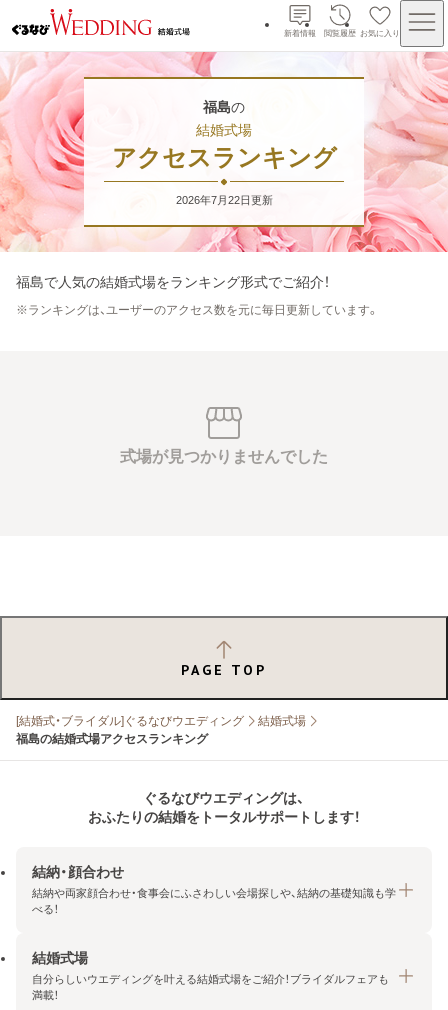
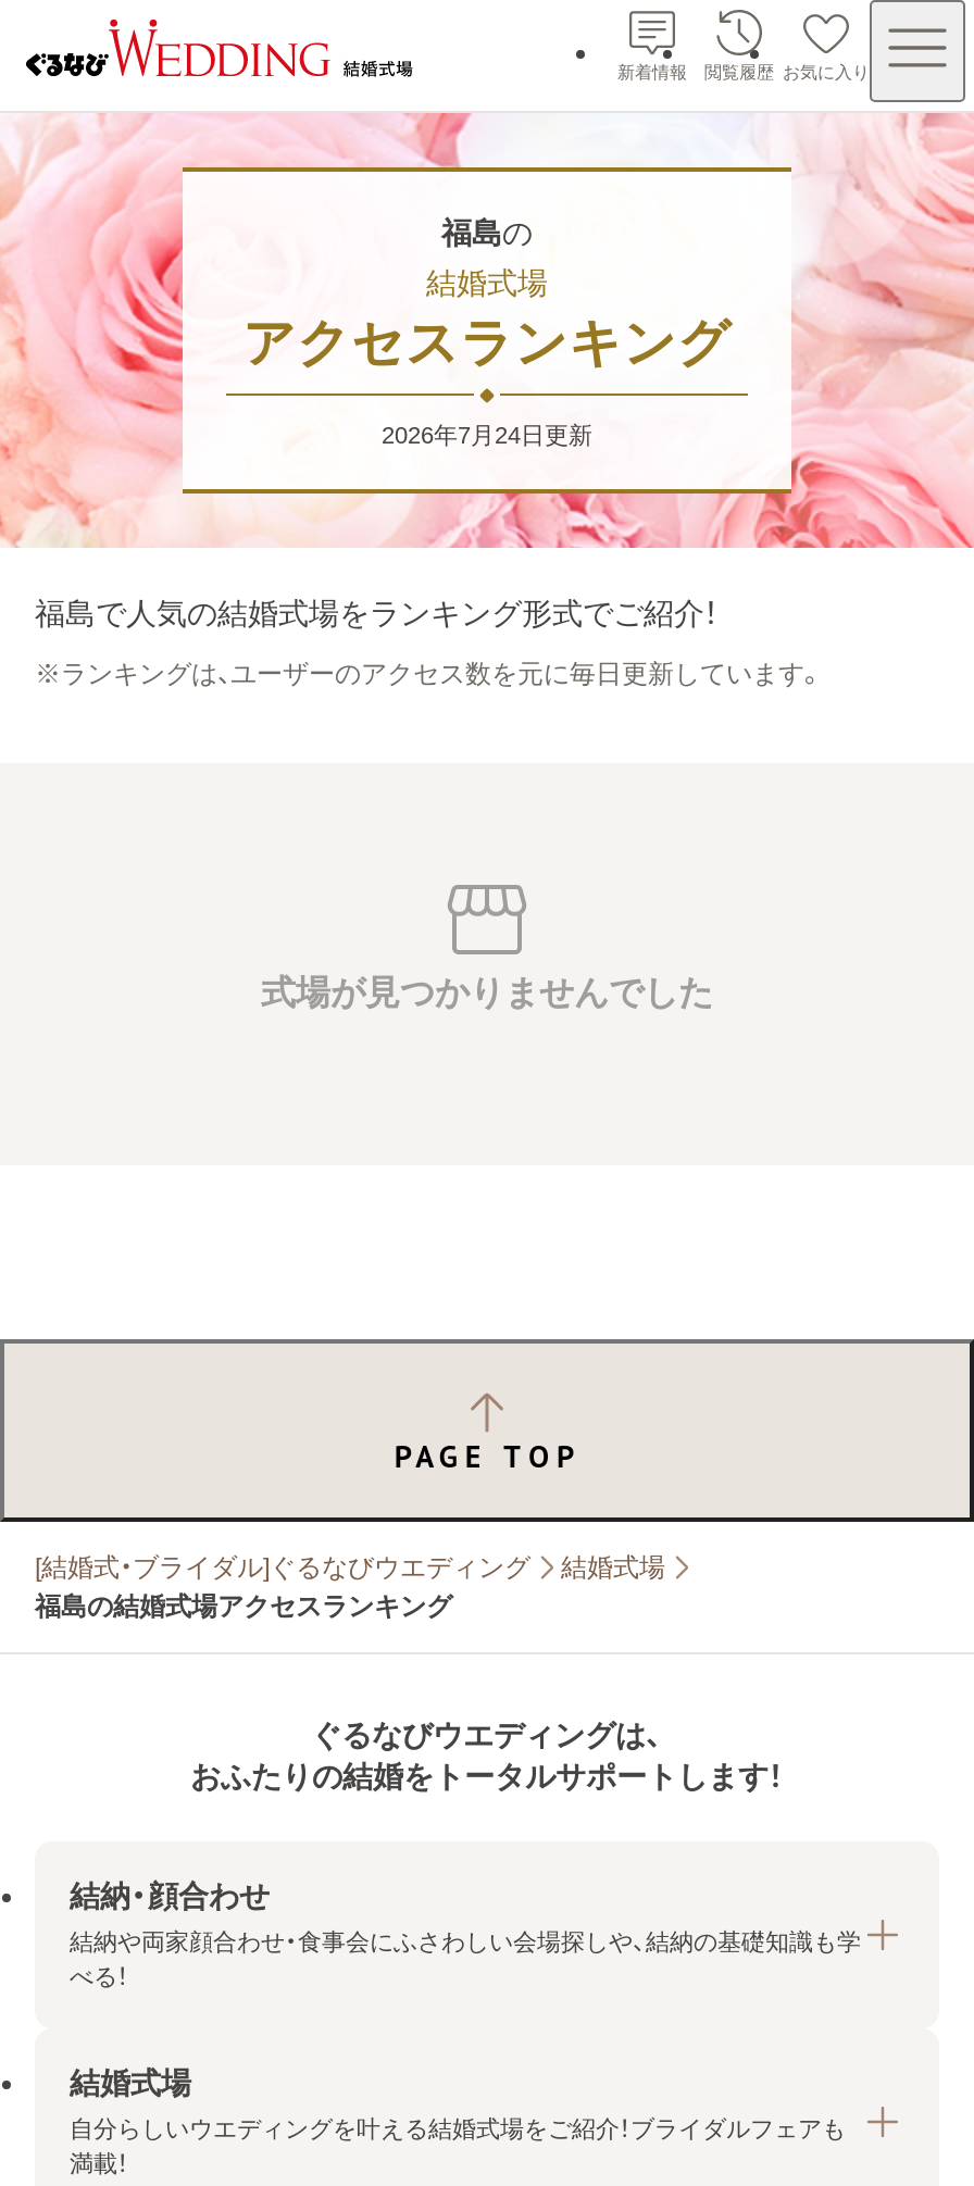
[175,193,272,205] 2026年7月22日更新 -> [382,421,592,447] 2026年7月24日更新

